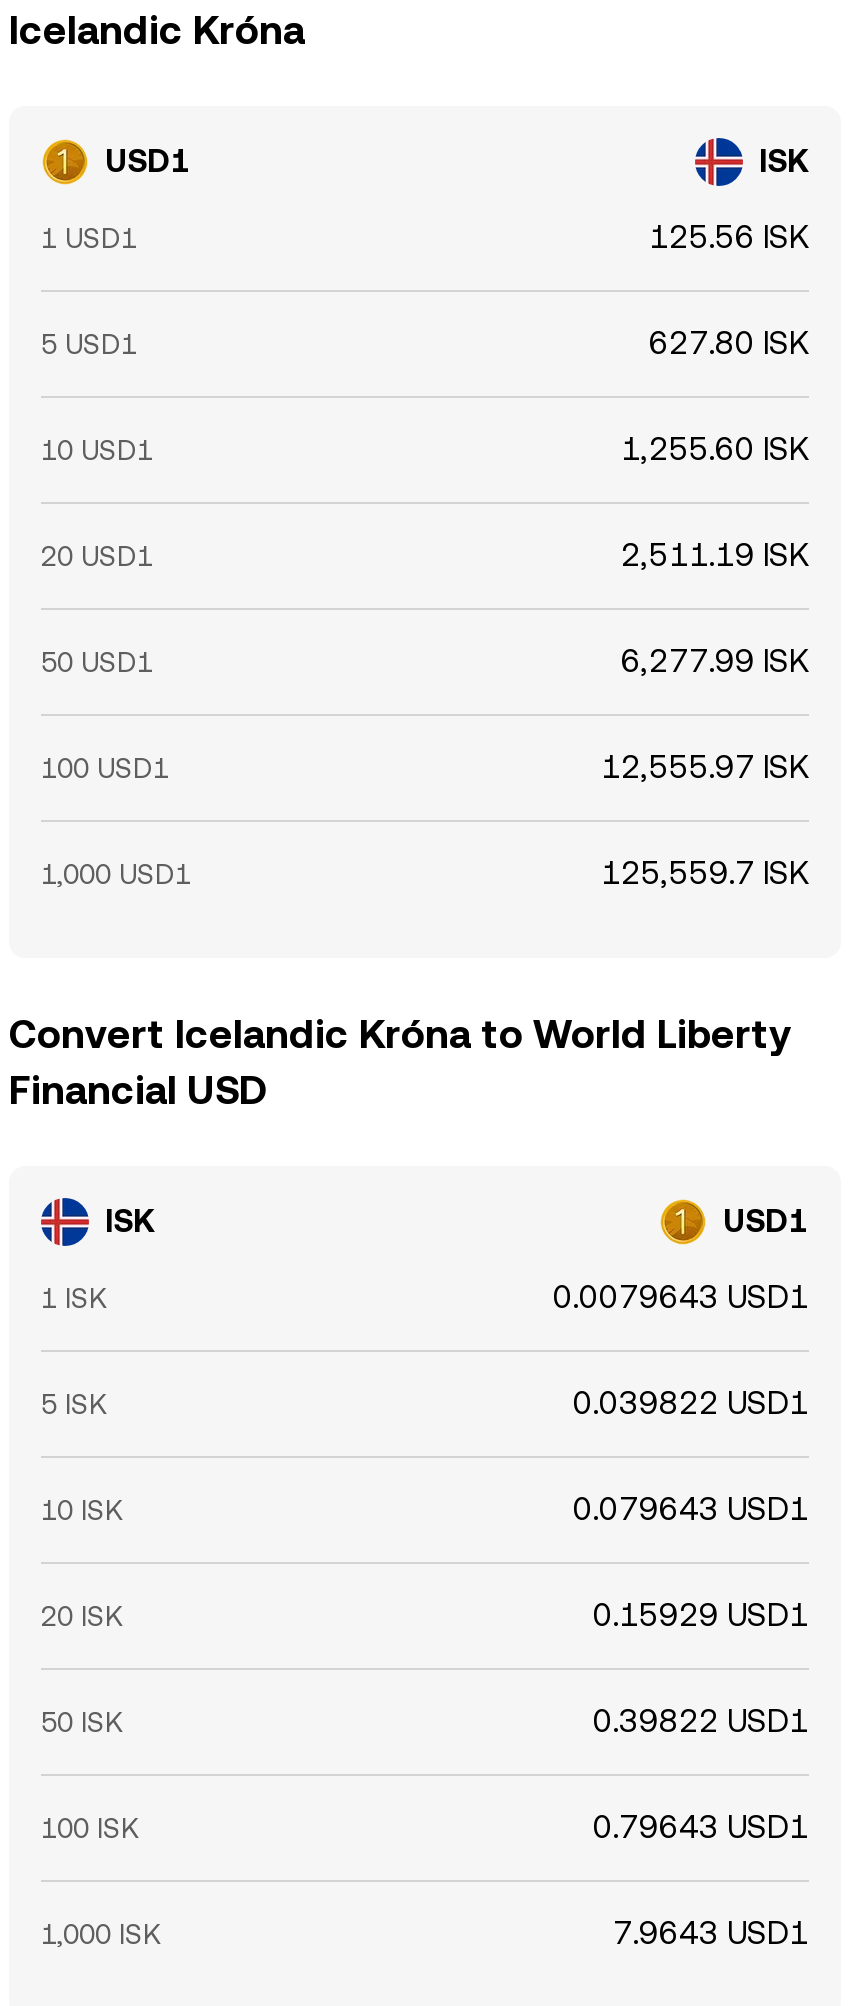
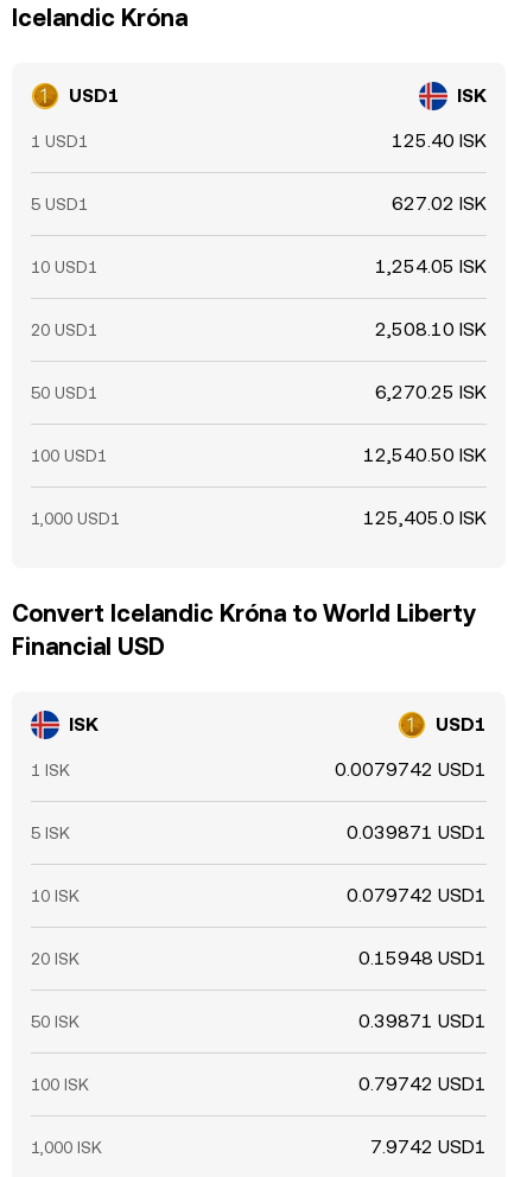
[649,218,809,256] 125.56 ISK -> [392,129,487,152] 125.40 ISK
[649,324,809,362] 627.80 ISK -> [392,192,487,215] 627.02 ISK
[621,430,809,468] 1,255.60 ISK -> [375,255,487,278] 1,254.05 ISK
[621,536,809,574] 2,511.19 ISK -> [375,318,487,341] 2,508.10 ISK
[621,642,809,680] 6,277.99 ISK -> [375,381,487,403] 6,270.25 ISK
[601,748,809,786] 12,555.97 ISK -> [363,444,487,466] 12,540.50 ISK
[601,854,809,892] 125,559.7 ISK -> [363,507,487,529] 125,405.0 ISK
[553,1278,809,1316] 0.0079643 USD1 -> [335,758,487,781] 0.0079742 USD1
[573,1384,809,1422] 0.039822 USD1 -> [347,821,487,844] 0.039871 USD1
[573,1490,809,1528] 0.079643 USD1 -> [347,884,487,906] 0.079742 USD1
[593,1596,809,1634] 0.15929 USD1 -> [358,947,487,969] 0.15948 USD1
[593,1702,809,1740] 0.39822 USD1 -> [358,1010,487,1032] 0.39871 USD1
[593,1808,809,1846] 0.79643 USD1 -> [358,1073,487,1095] 0.79742 USD1
[613,1914,809,1952] 7.9643 USD1 -> [370,1135,487,1158] 7.9742 USD1

